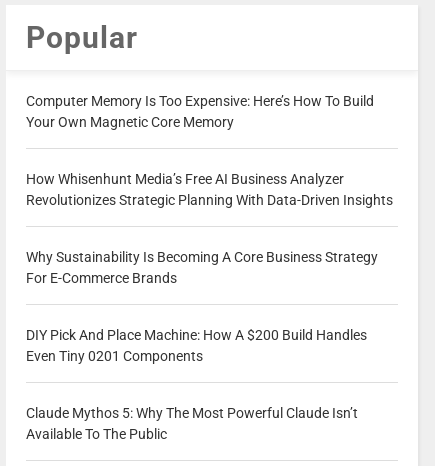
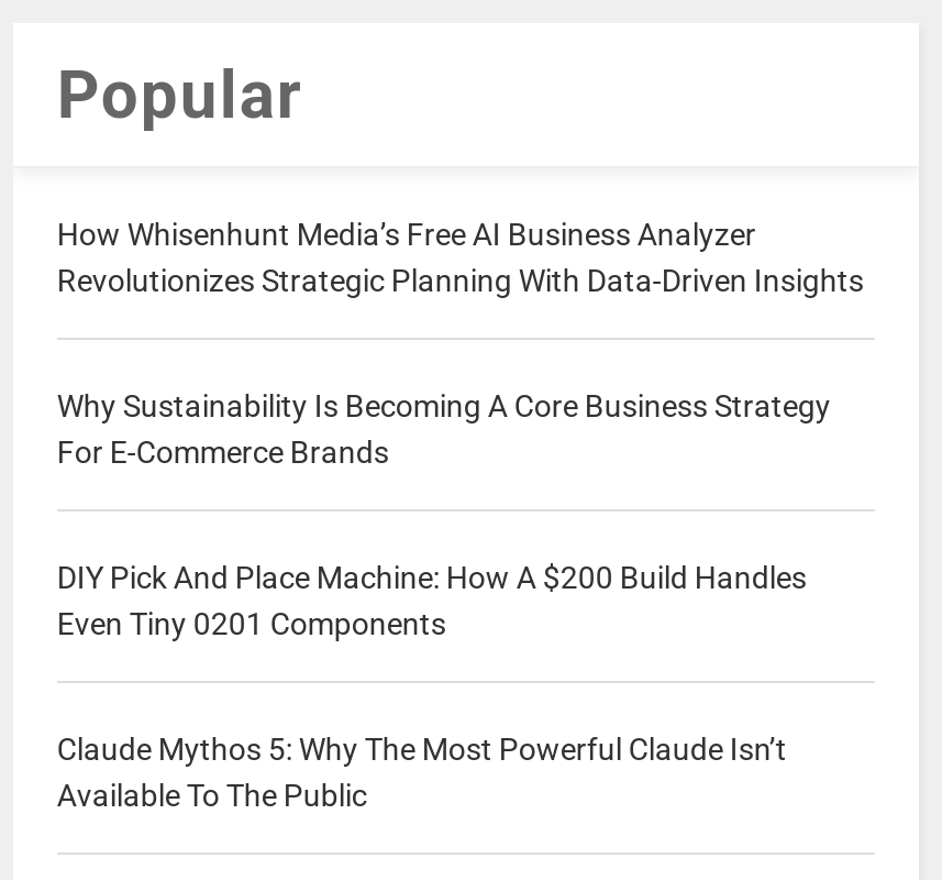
[26,93,374,130] Computer Memory Is Too Expensive: Here’s How To Build | Your Own Magnetic Core Memory -> none

